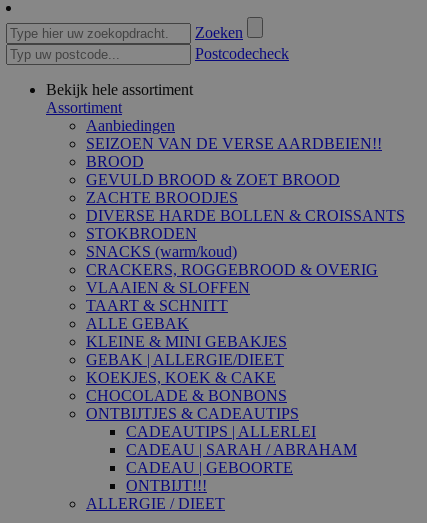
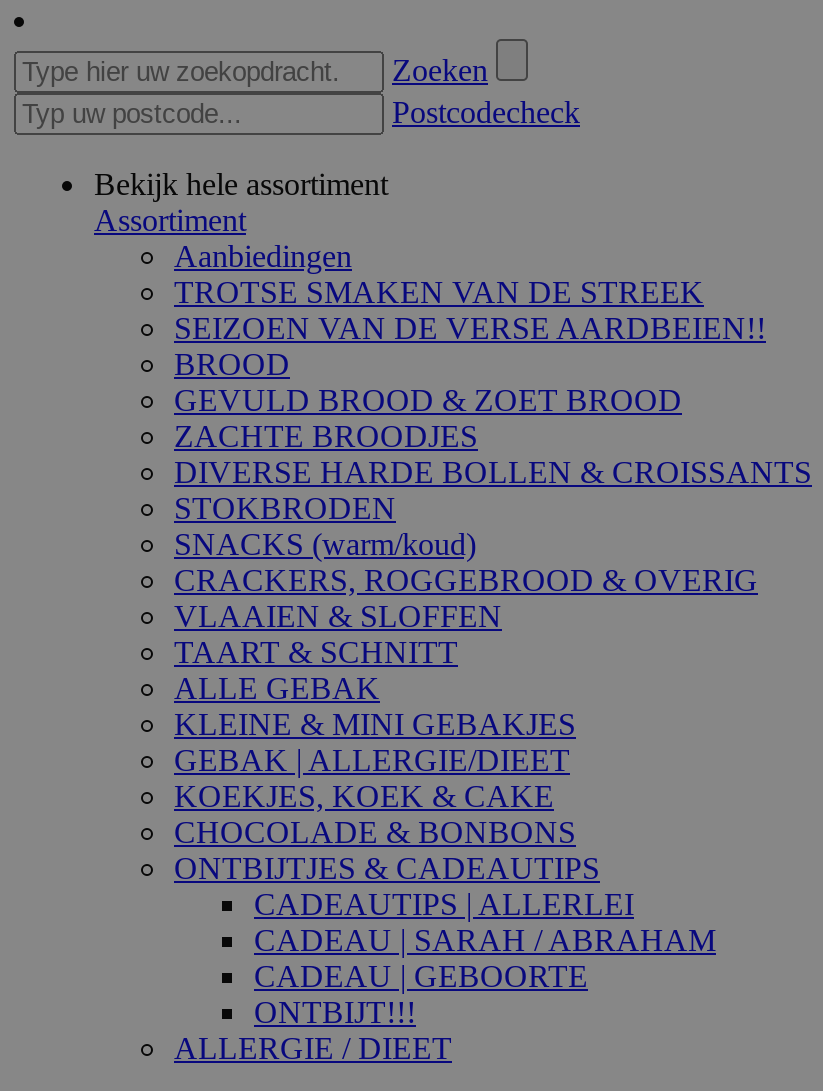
none -> [174,275,704,309] TROTSE SMAKEN VAN DE STREEK

